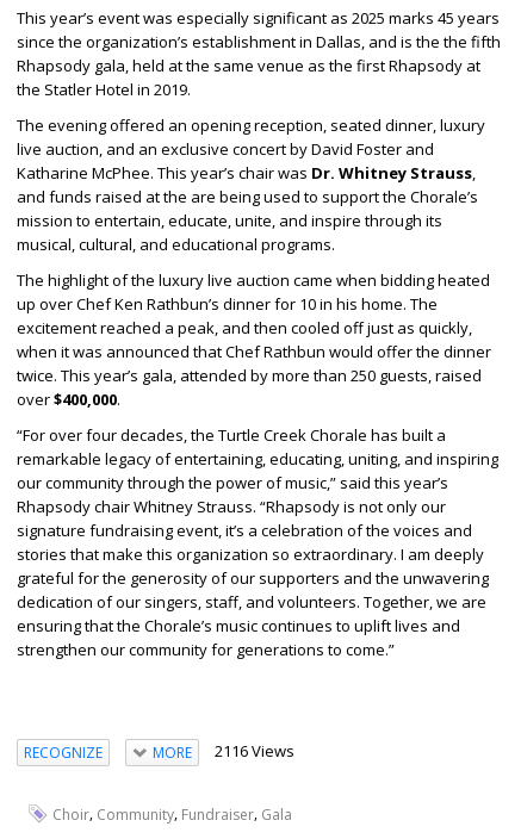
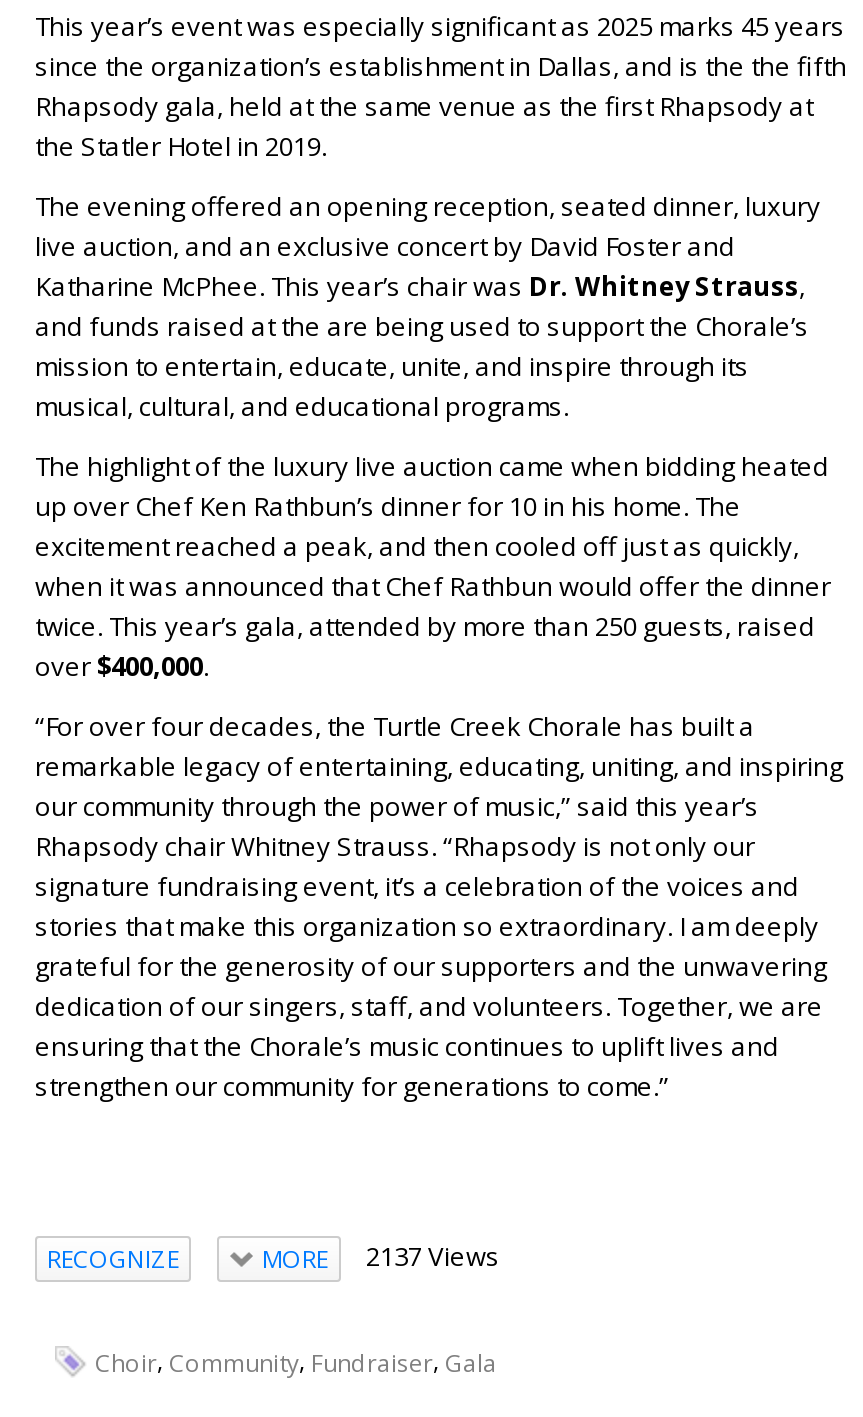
[152,741,294,763] MORE 2116 Views -> [262,1239,500,1277] MORE 2137 Views

